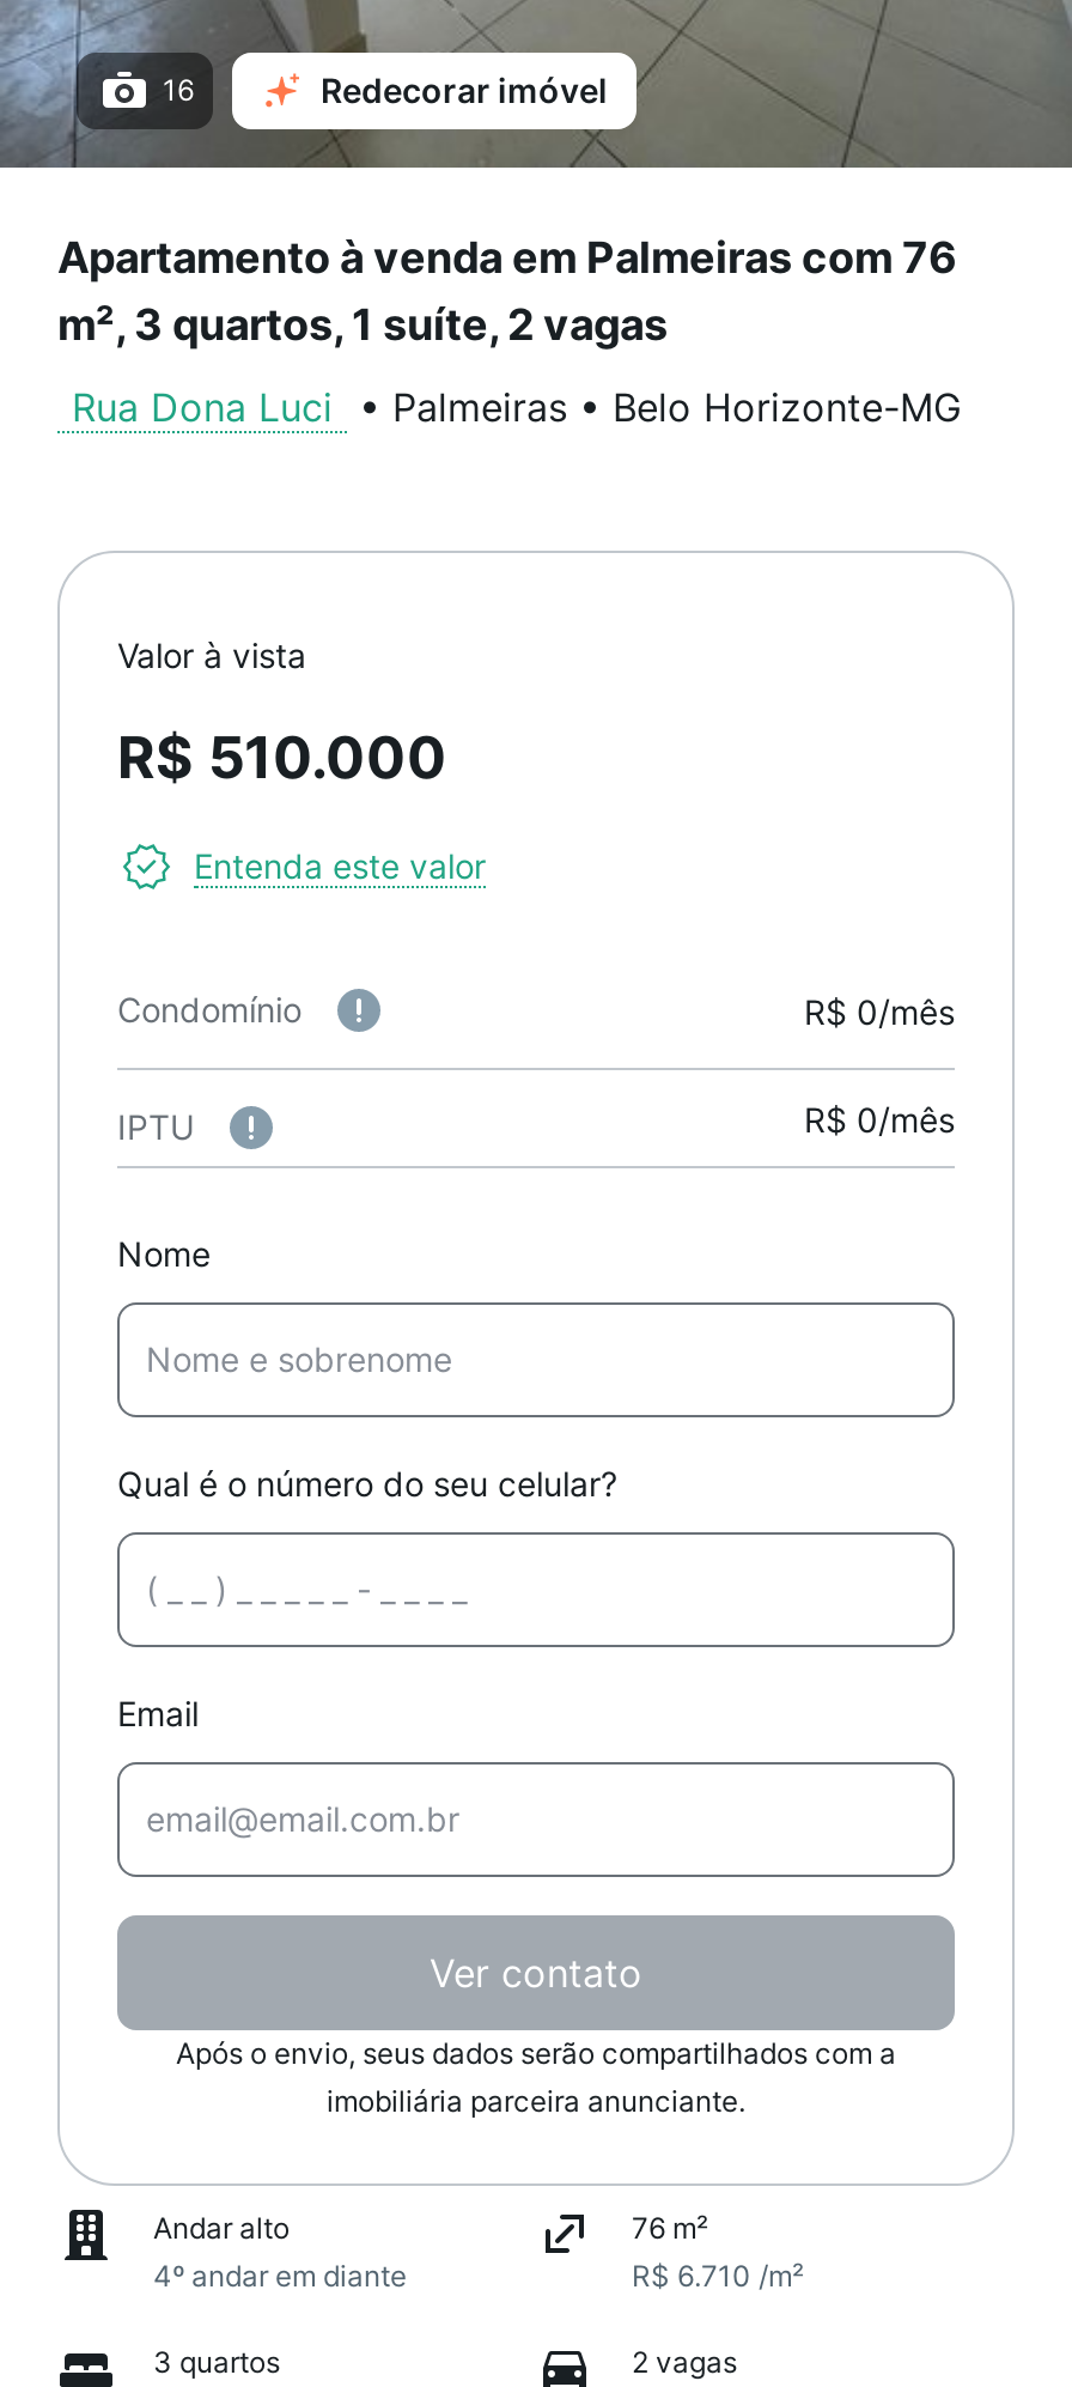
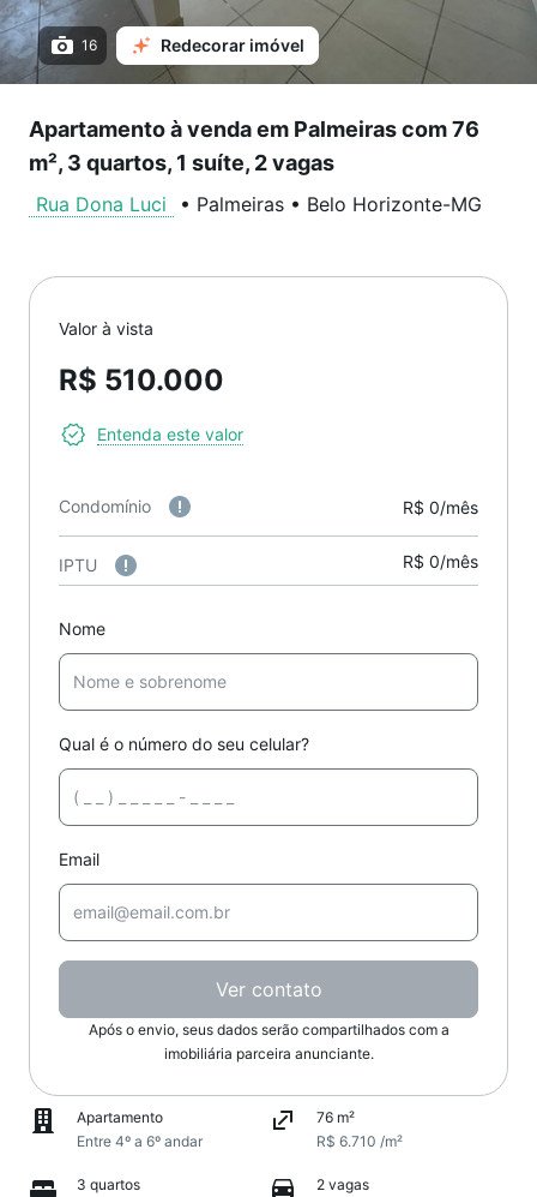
[153,2210,407,2294] Andar alto | 4º andar em diante -> [77,1108,203,1150] Apartamento | Entre 4º a 6º andar

